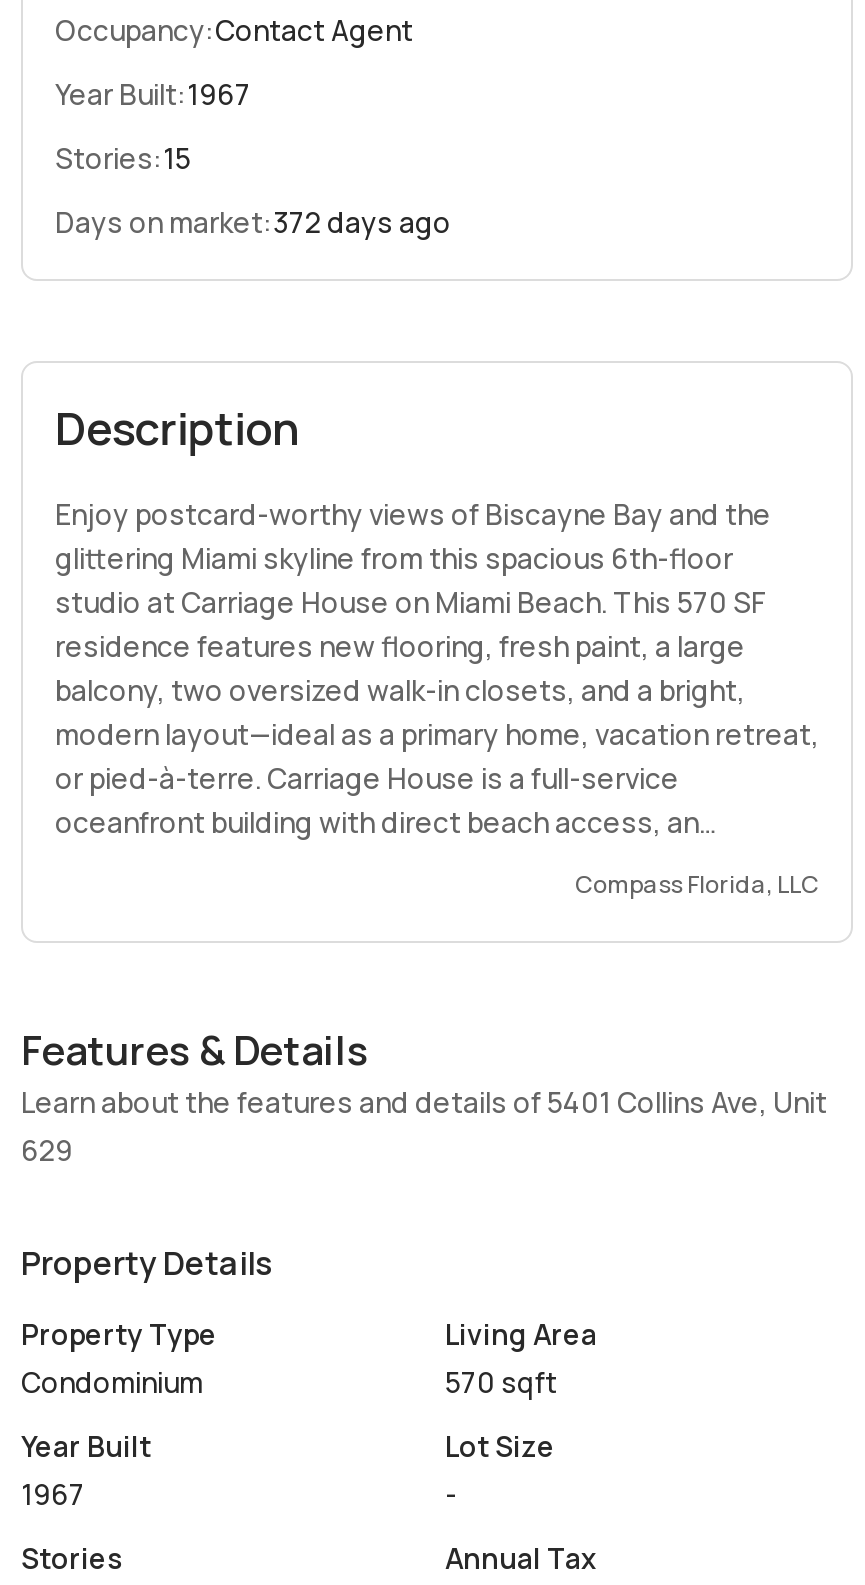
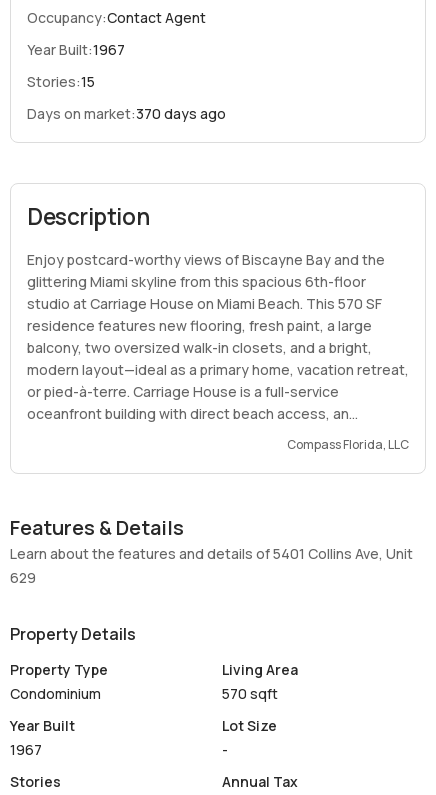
[55,203,451,241] Days on market:372 days ago -> [27,104,226,123] Days on market:370 days ago

